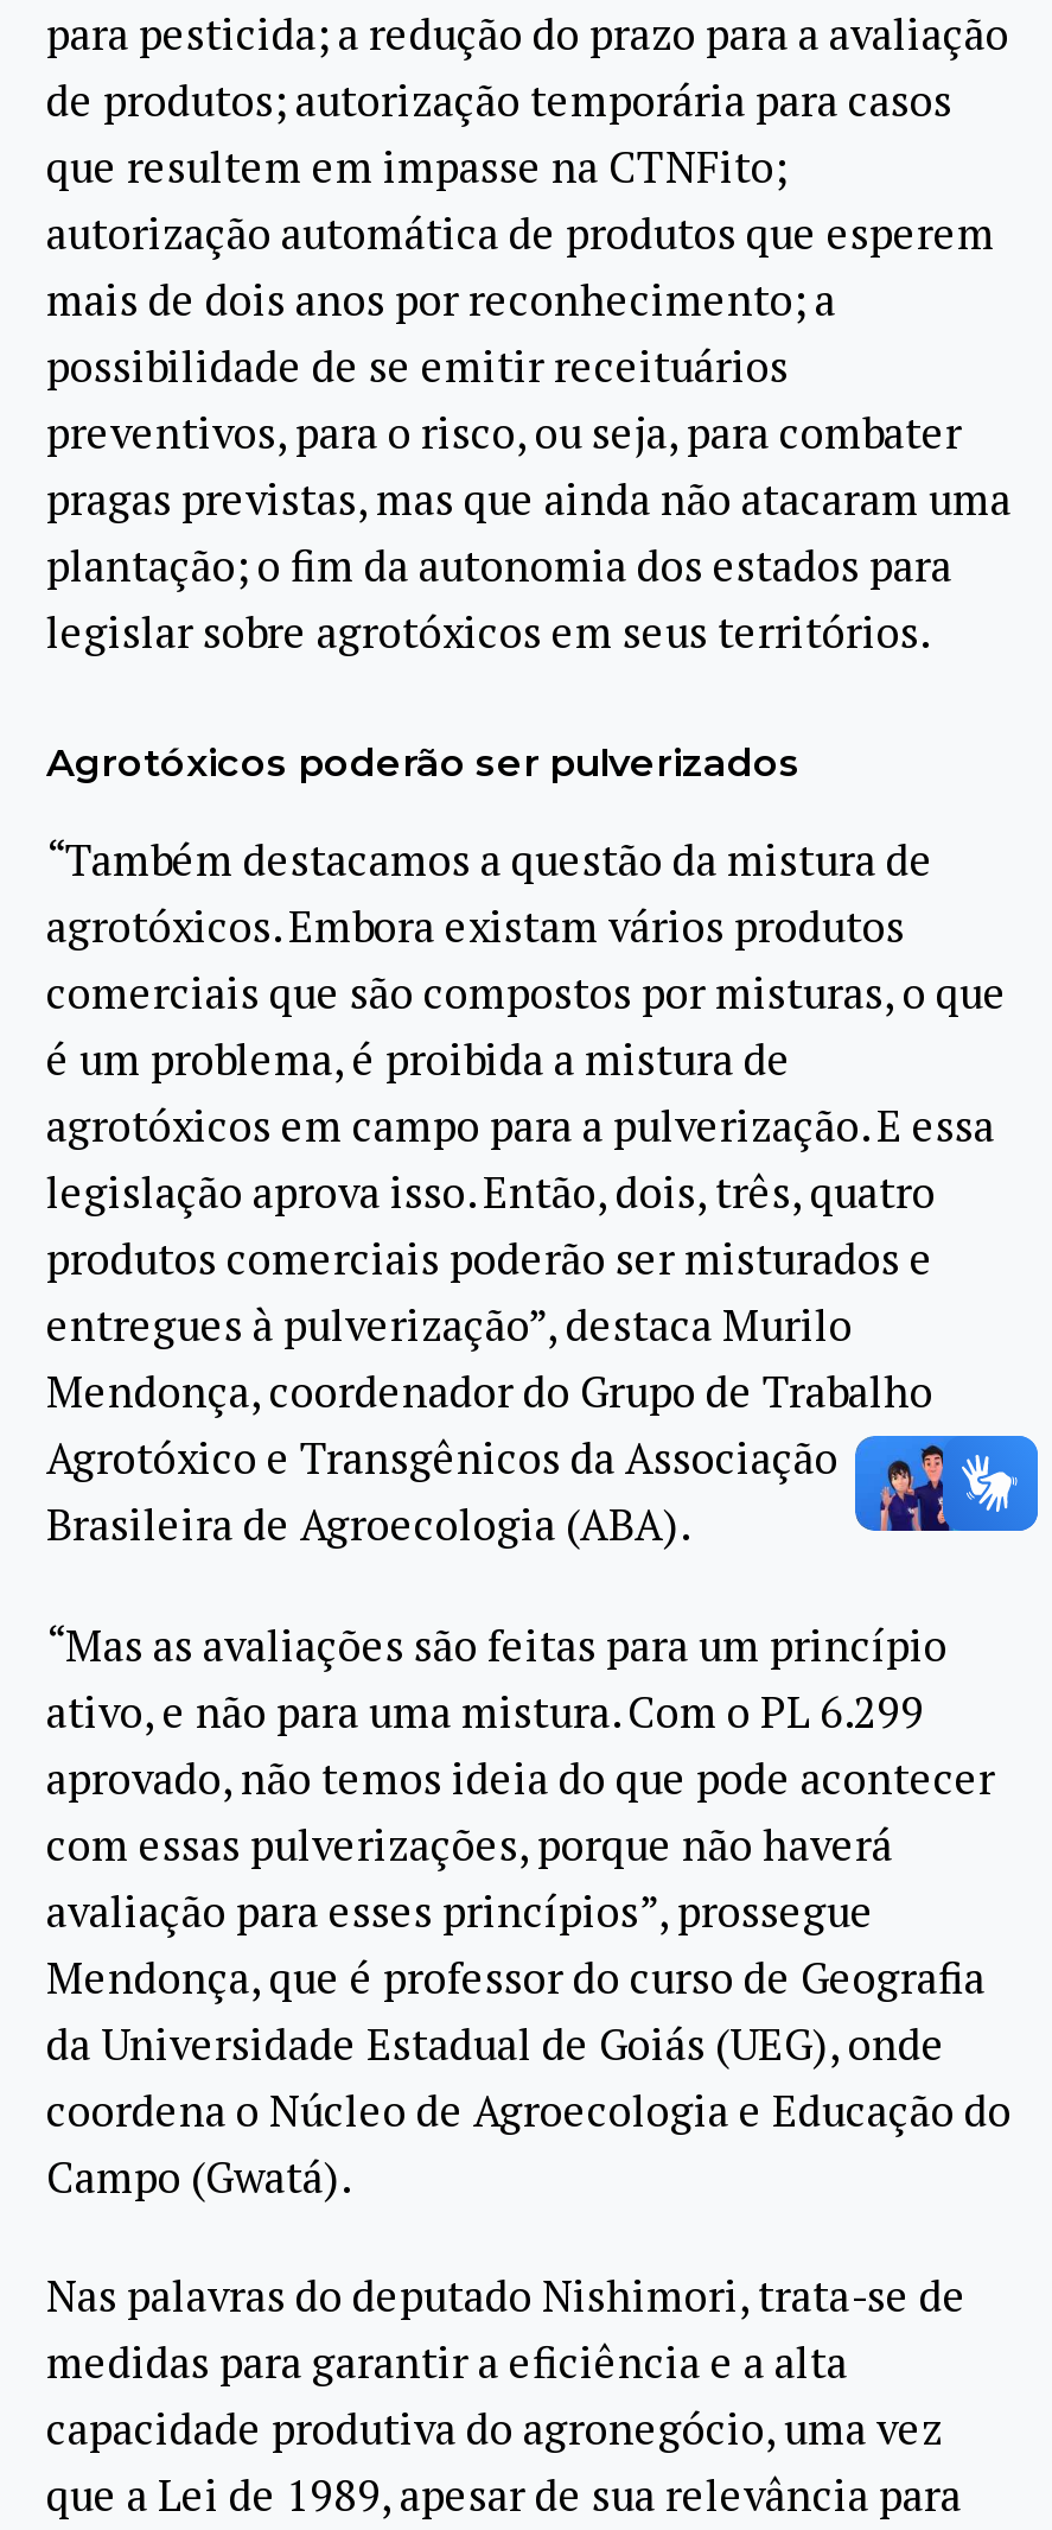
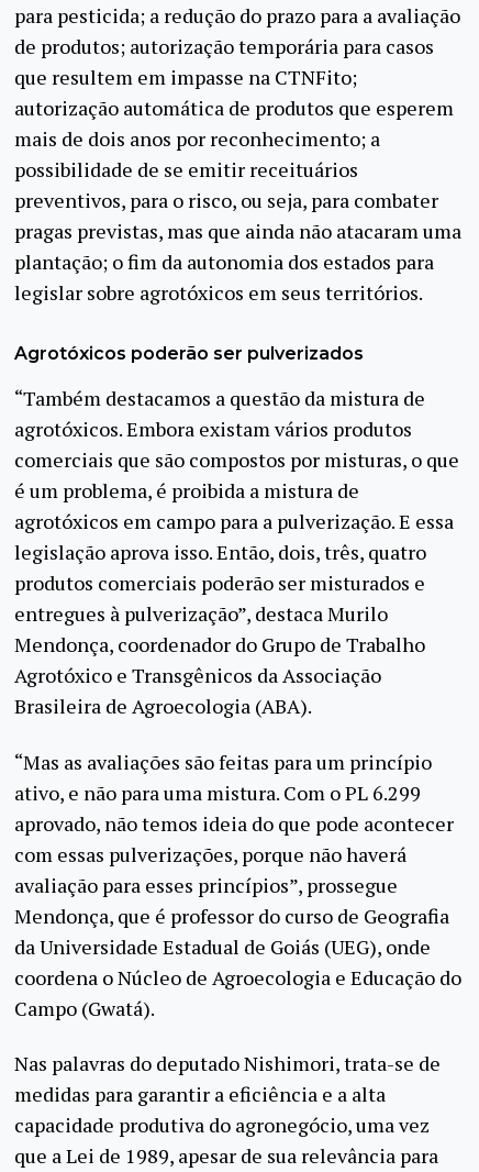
[853,1434,1040,1533] [image] -> none

